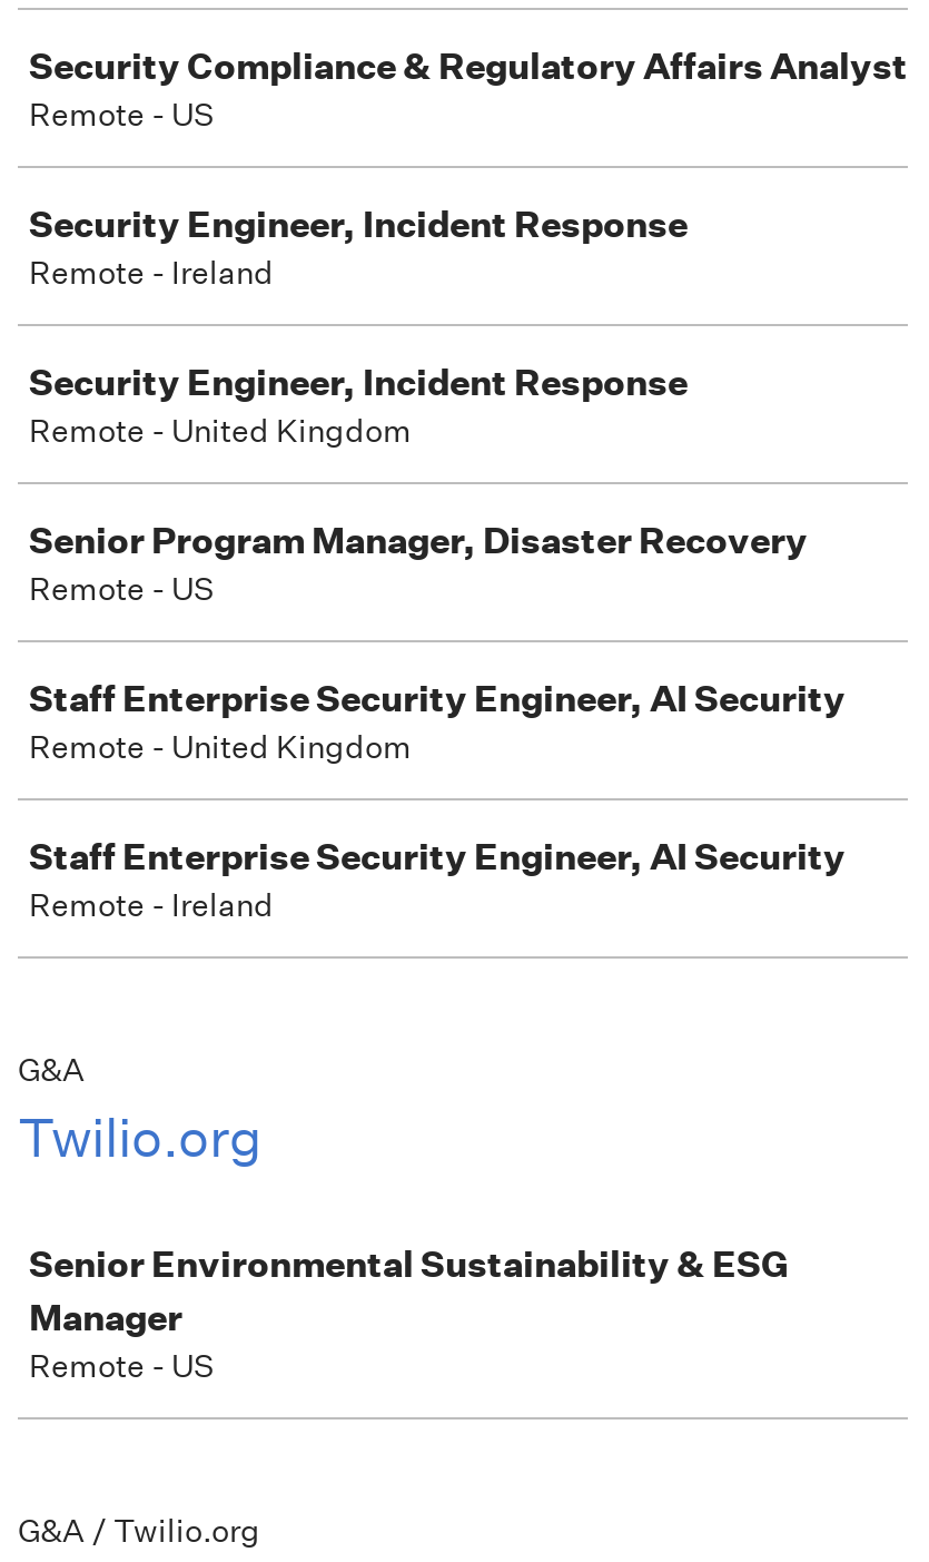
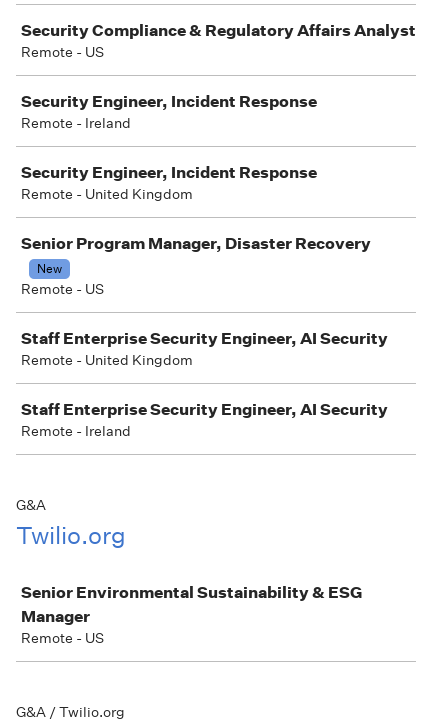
none -> [37,260,62,277] New

